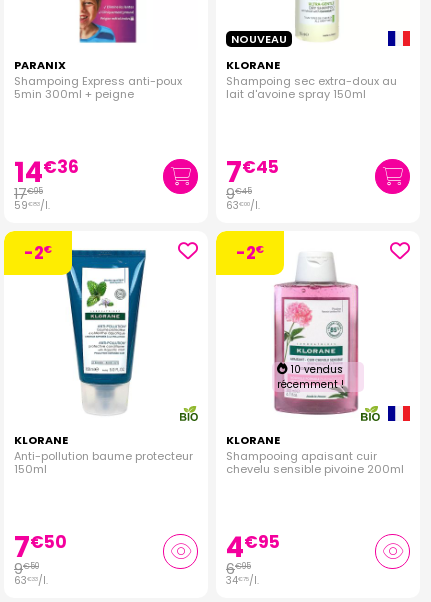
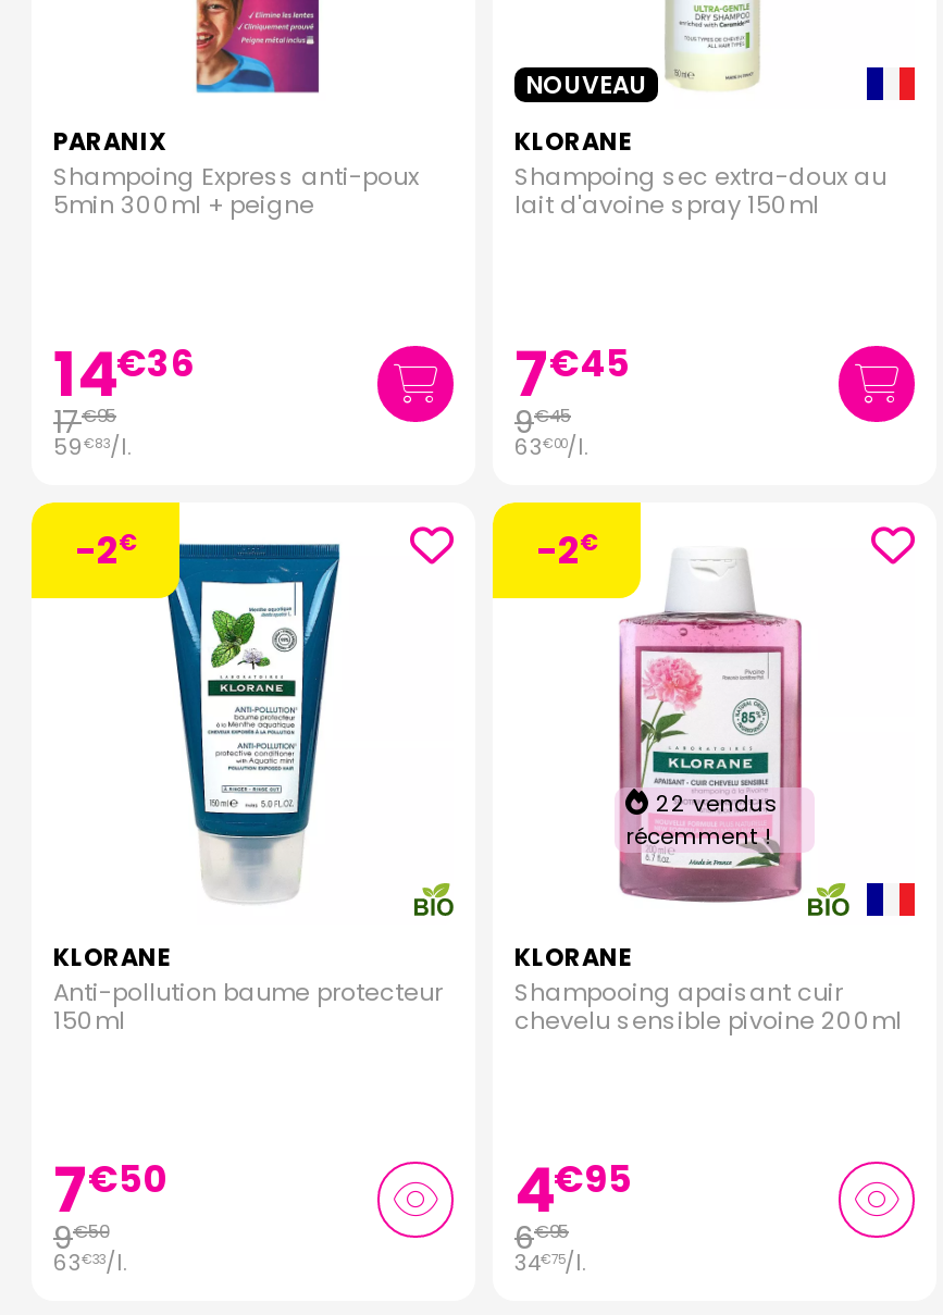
[288,362,343,377] 10 vendus -> [649,787,778,820] 22 vendus

